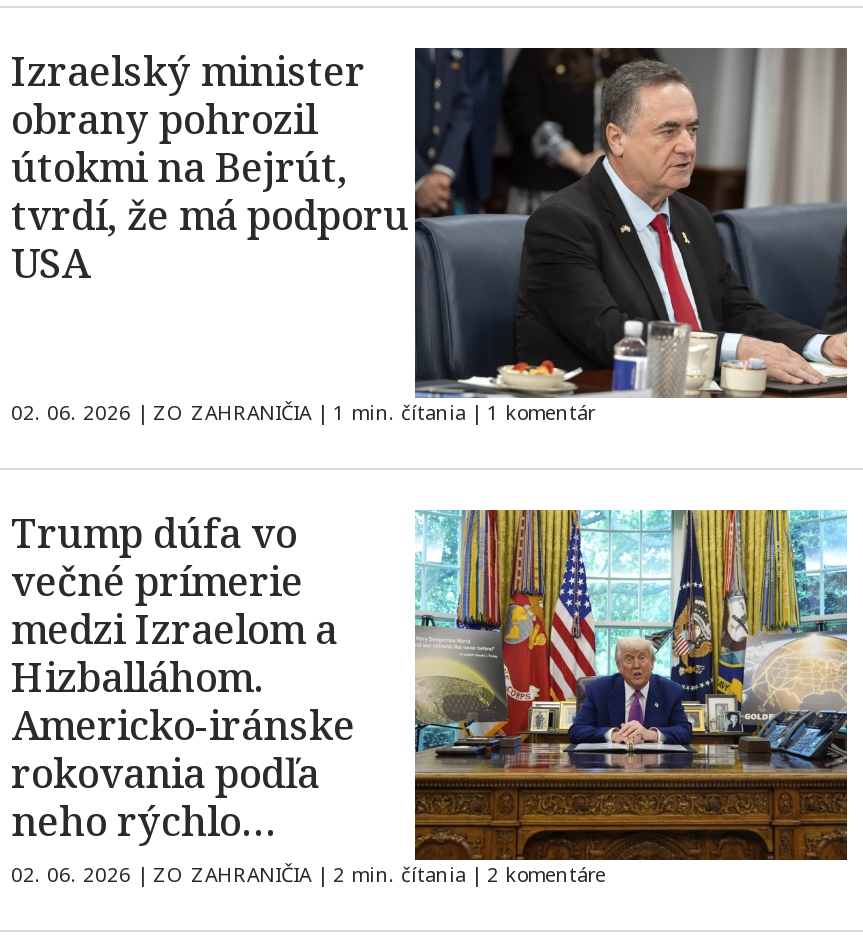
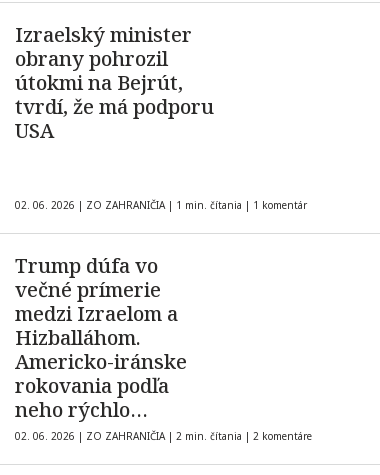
[413,46,849,400] [image] -> none
[413,508,849,862] [image] -> none

